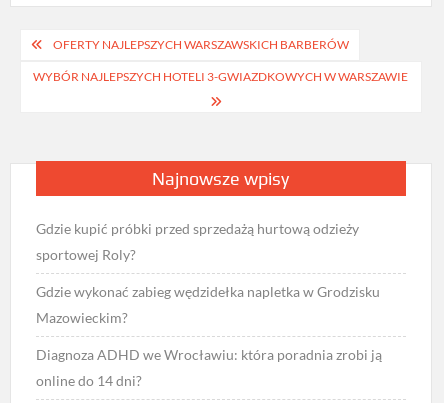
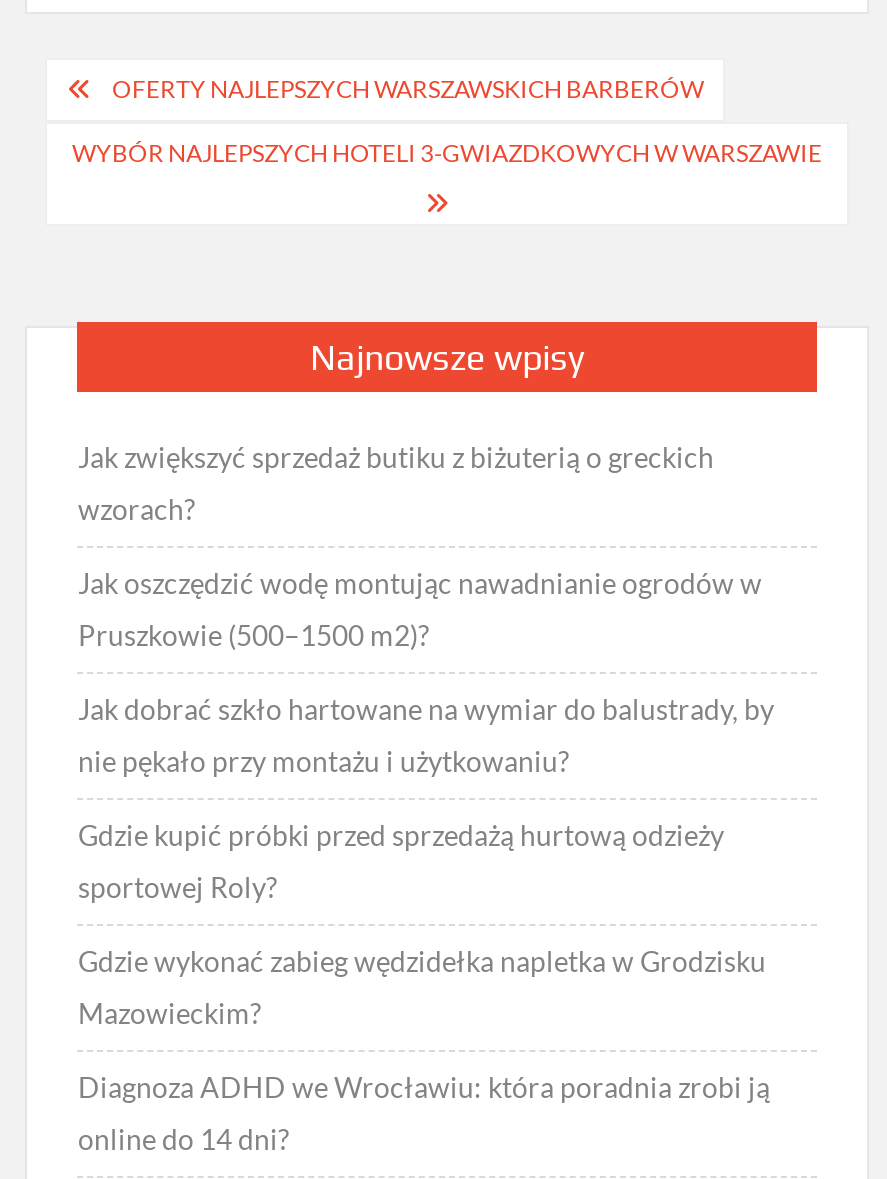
none -> [78,440,774,778] Jak zwiększyć sprzedaż butiku z biżuterią o greckich | wzorach? | Jak oszczędzić wodę montując nawadnianie ogrodów w | Pruszkowie (500–1500 m2)? | Jak dobrać szkło hartowane na wymiar do balustrady, by | nie pękało przy montażu i użytkowaniu?

